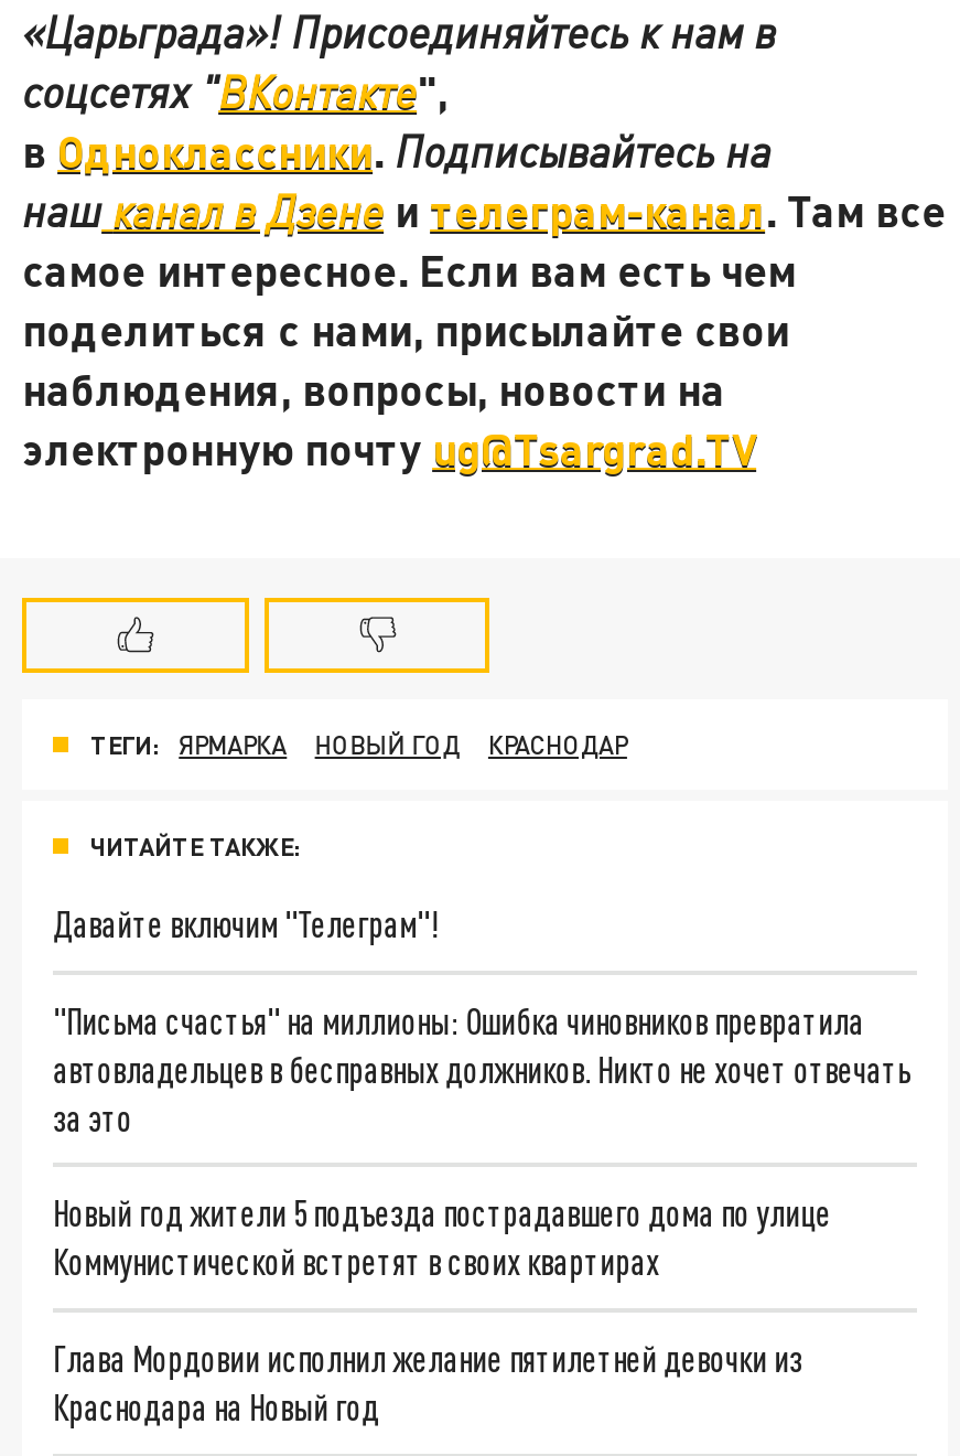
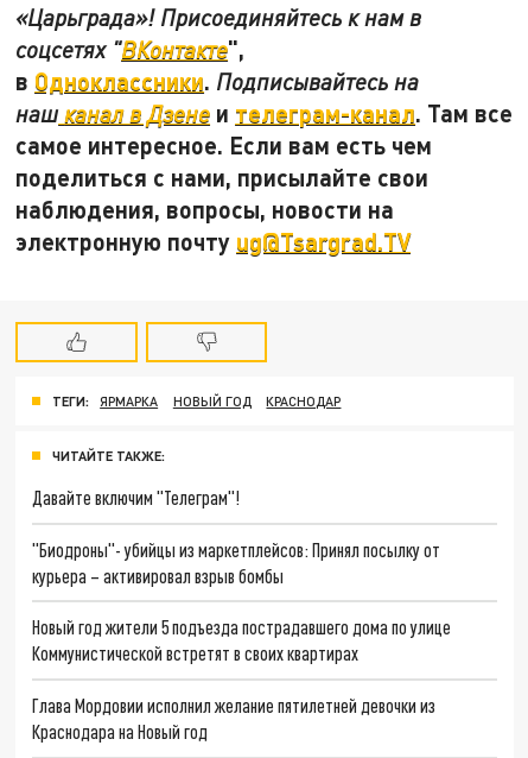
[53,998,911,1137] "Письма счастья" на миллионы: Ошибка чиновников превратила | автовладельцев в бесправных должников. Никто не хочет отвечать | за это -> [32,538,440,586] "Биодроны"- убийцы из маркетплейсов: Принял посылку от | курьера – активировал взрыв бомбы

